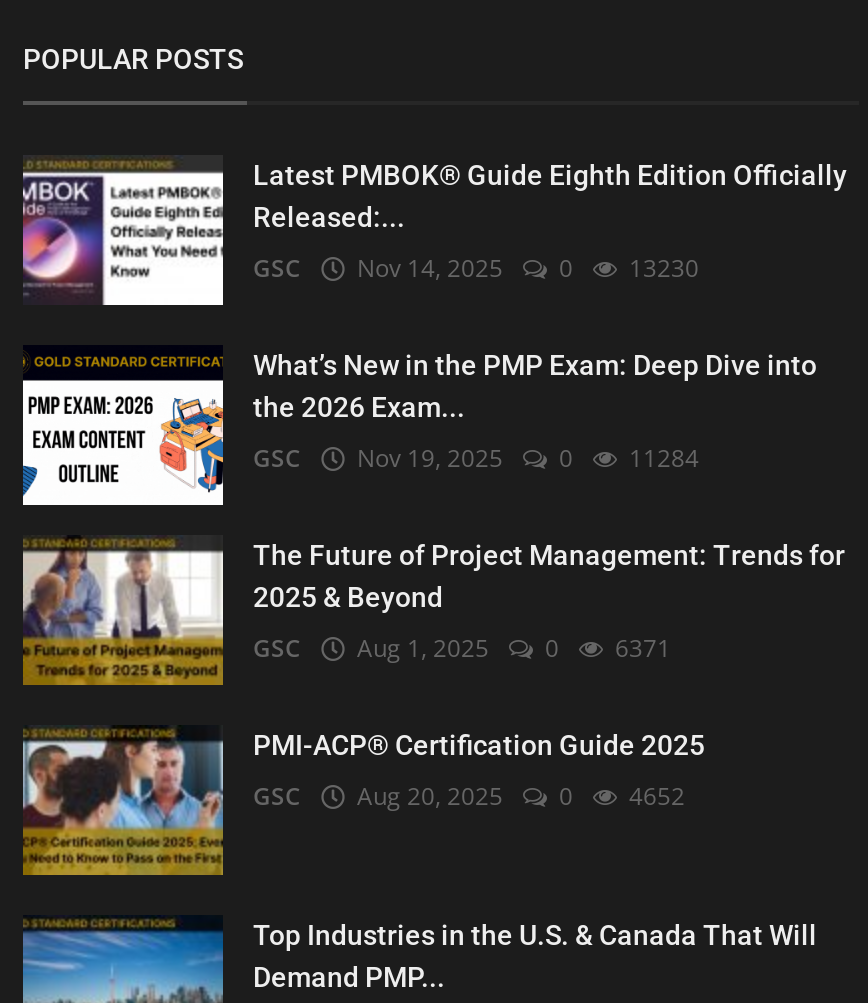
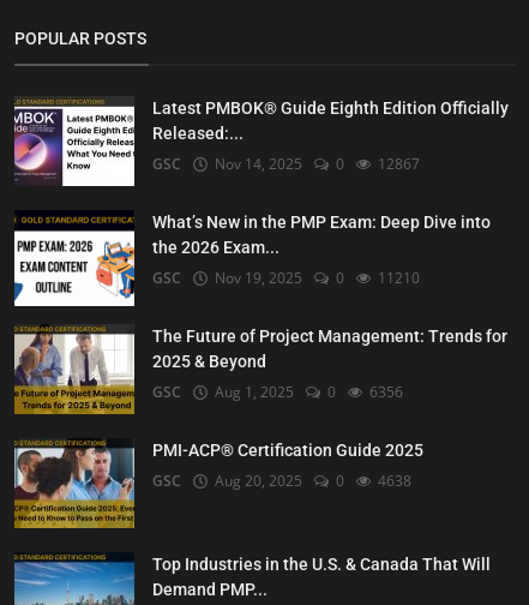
[253,251,699,285] GSC Nov 14, 2025 0 13230 -> [152,154,420,174] GSC Nov 14, 2025 0 12867
[253,441,699,475] GSC Nov 19, 2025 0 11284 -> [152,268,420,288] GSC Nov 19, 2025 0 11210
[253,631,671,665] GSC Aug 1, 2025 0 6371 -> [152,382,403,402] GSC Aug 1, 2025 0 6356
[253,779,685,813] GSC Aug 20, 2025 0 4652 -> [152,470,411,491] GSC Aug 20, 2025 0 4638

